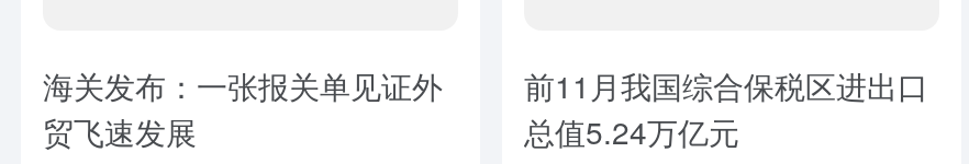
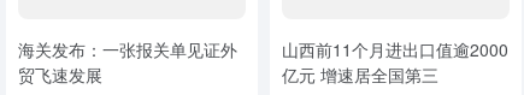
[524,64,928,154] 前11月我国综合保税区进出口 | 总值5.24万亿元 -> [282,37,508,86] 山西前11个月进出口值逾2000 | 亿元 增速居全国第三

